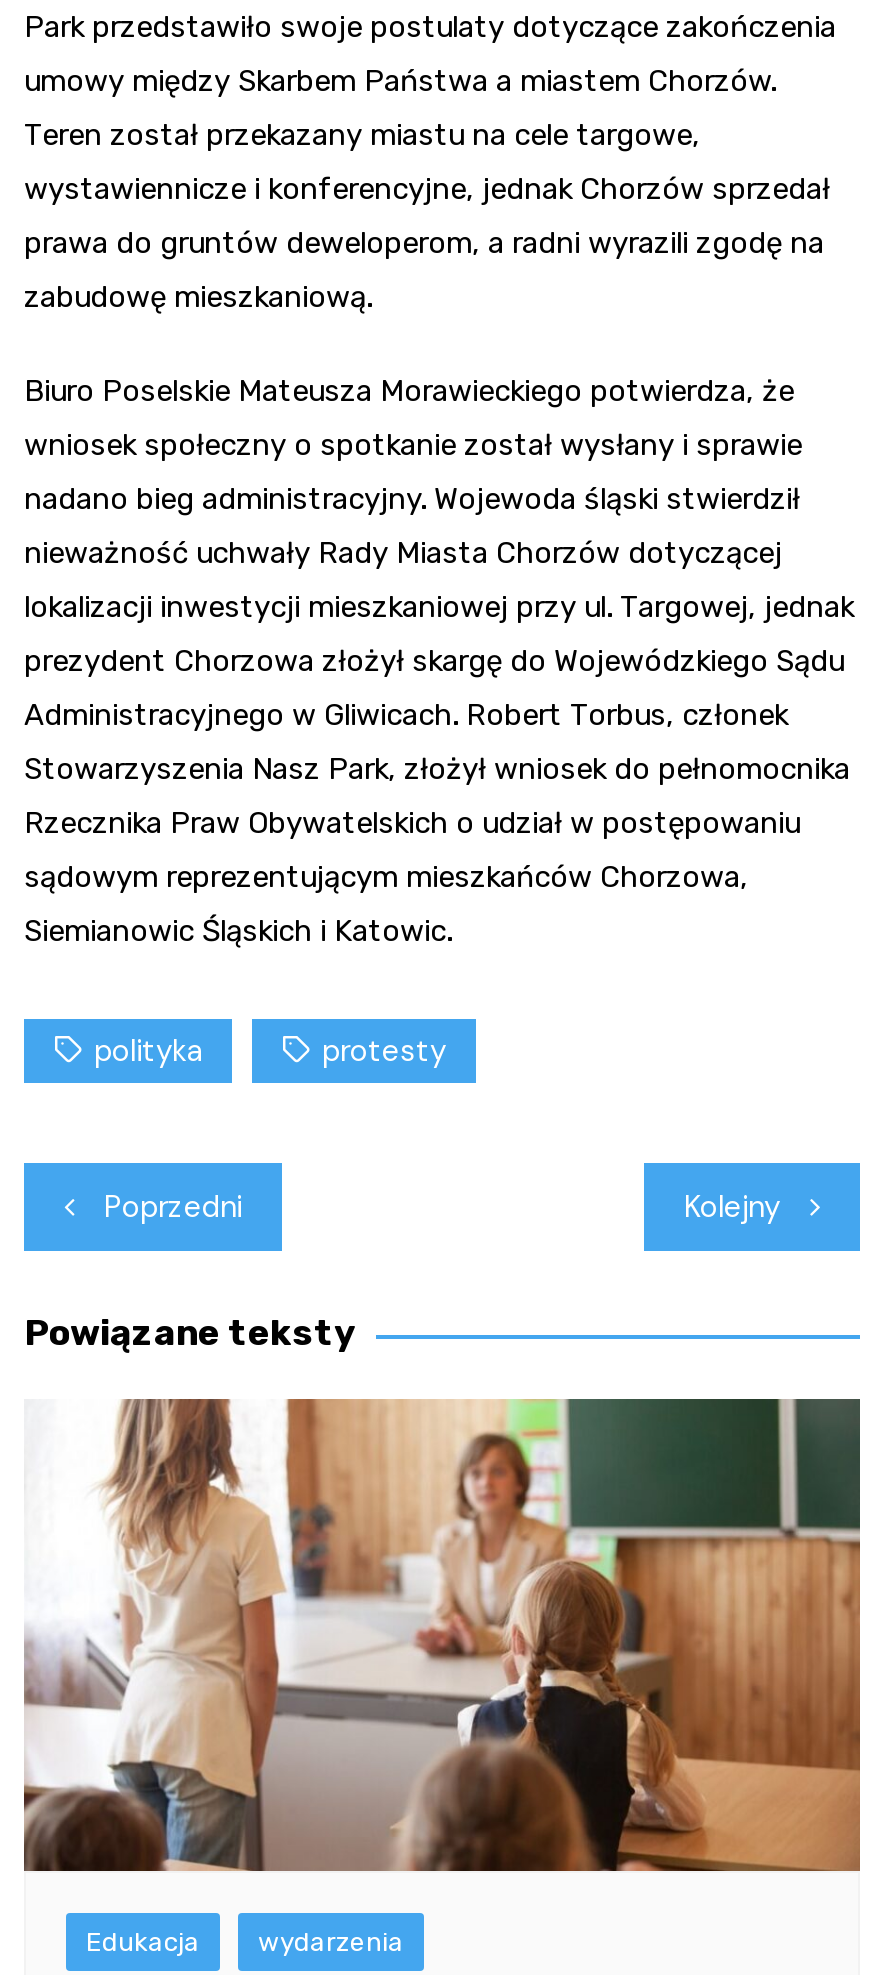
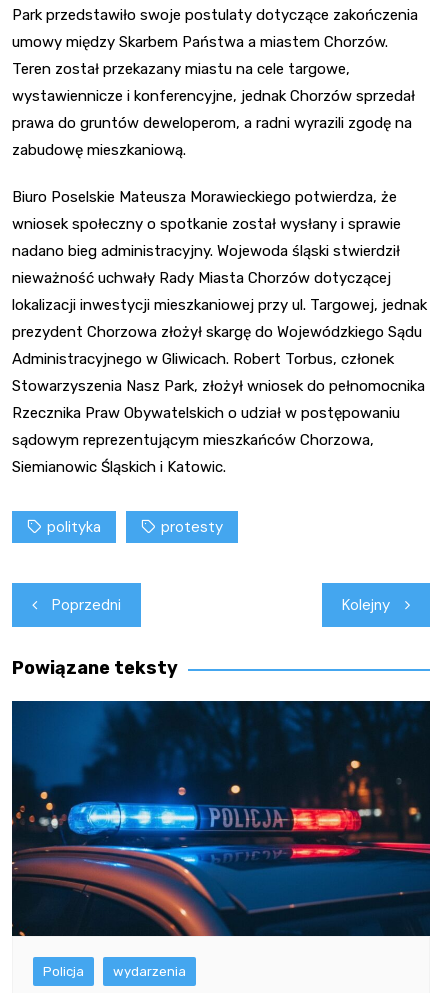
[22,1397,862,1956] [image] | Edukacja -> [11,700,431,979] [image] | Policja

